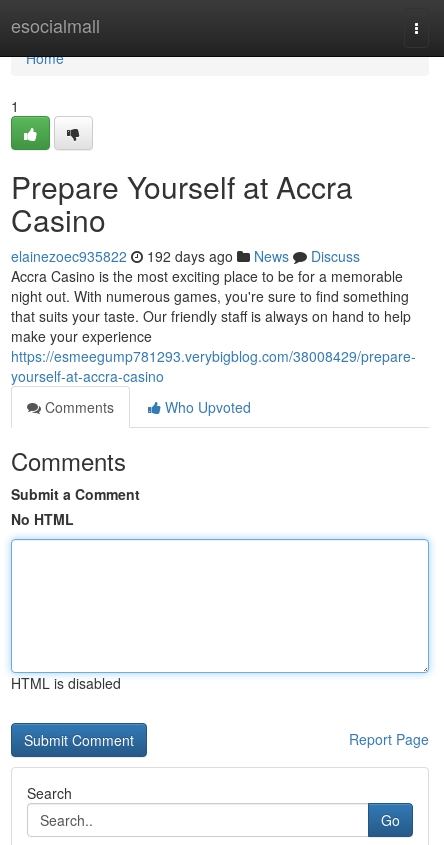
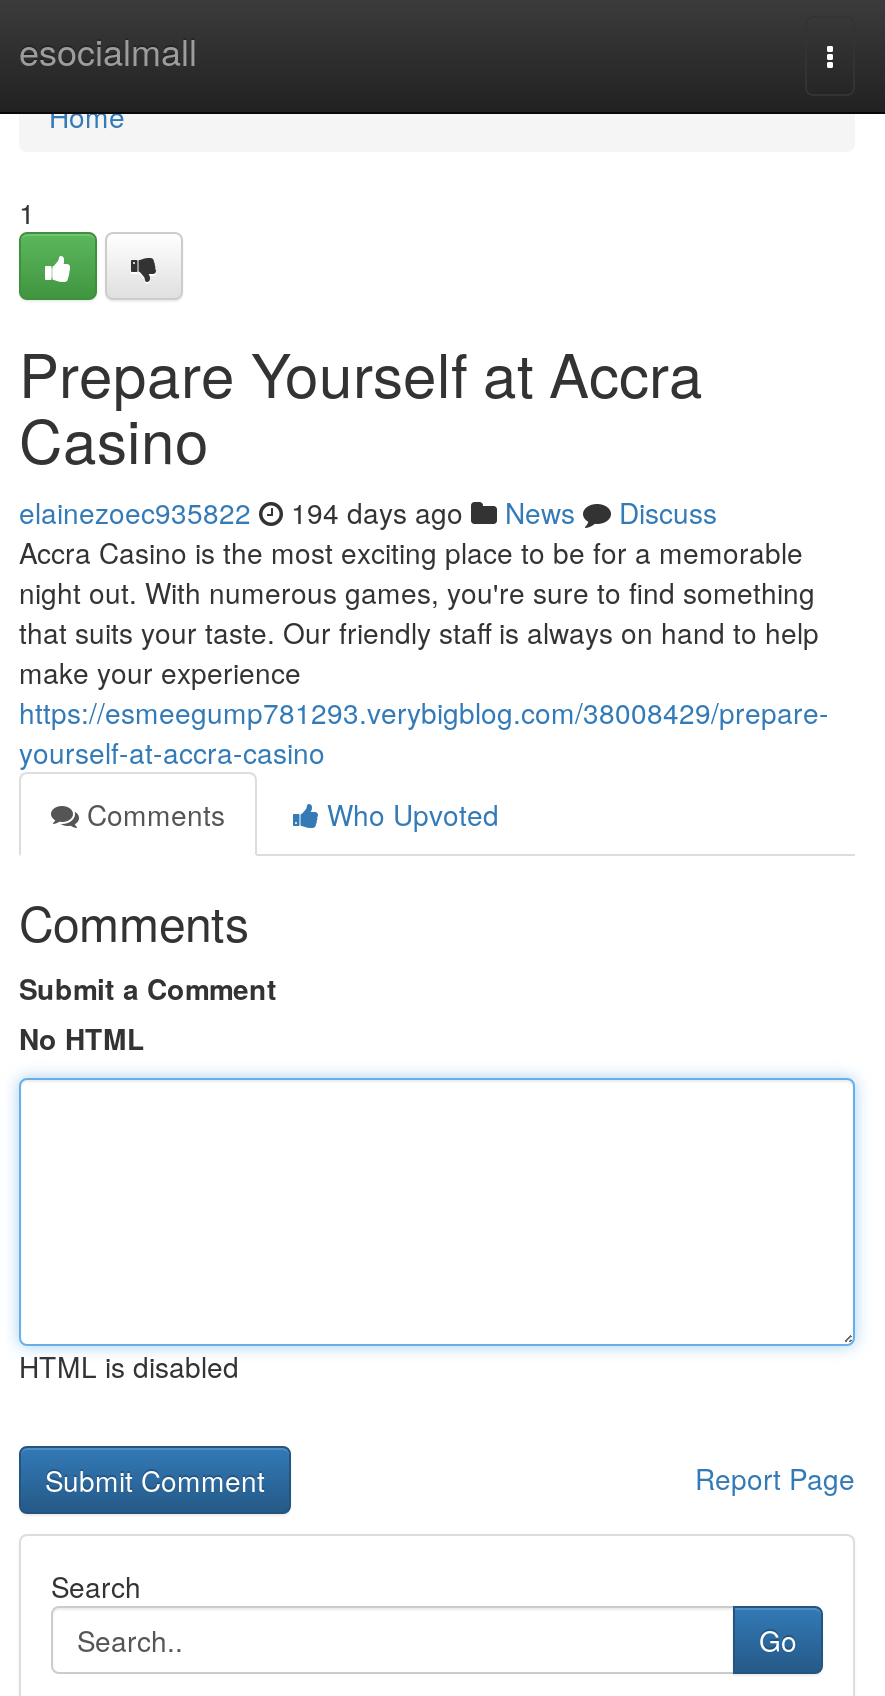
[11,246,360,266] elainezoec935822 192 days ago News Discuss -> [19,492,717,532] elainezoec935822 194 days ago News Discuss

